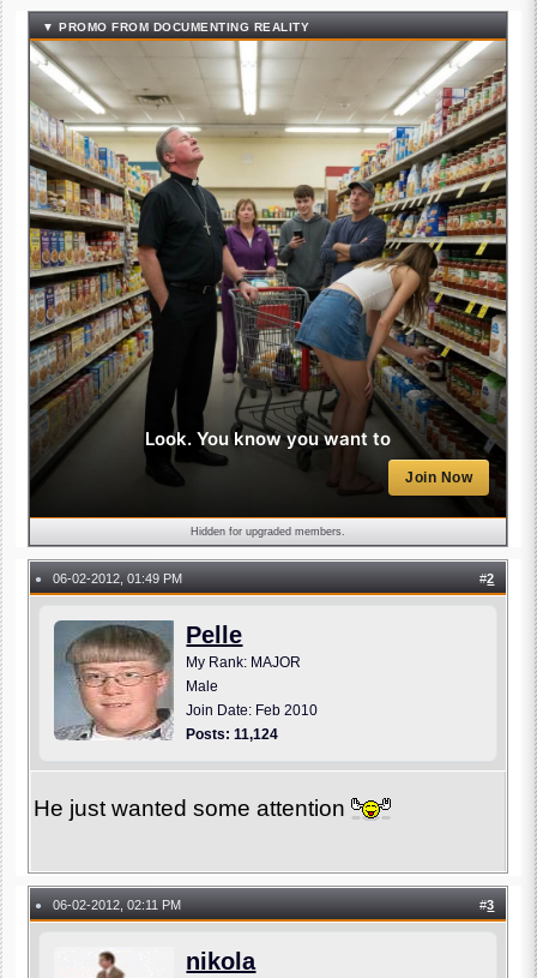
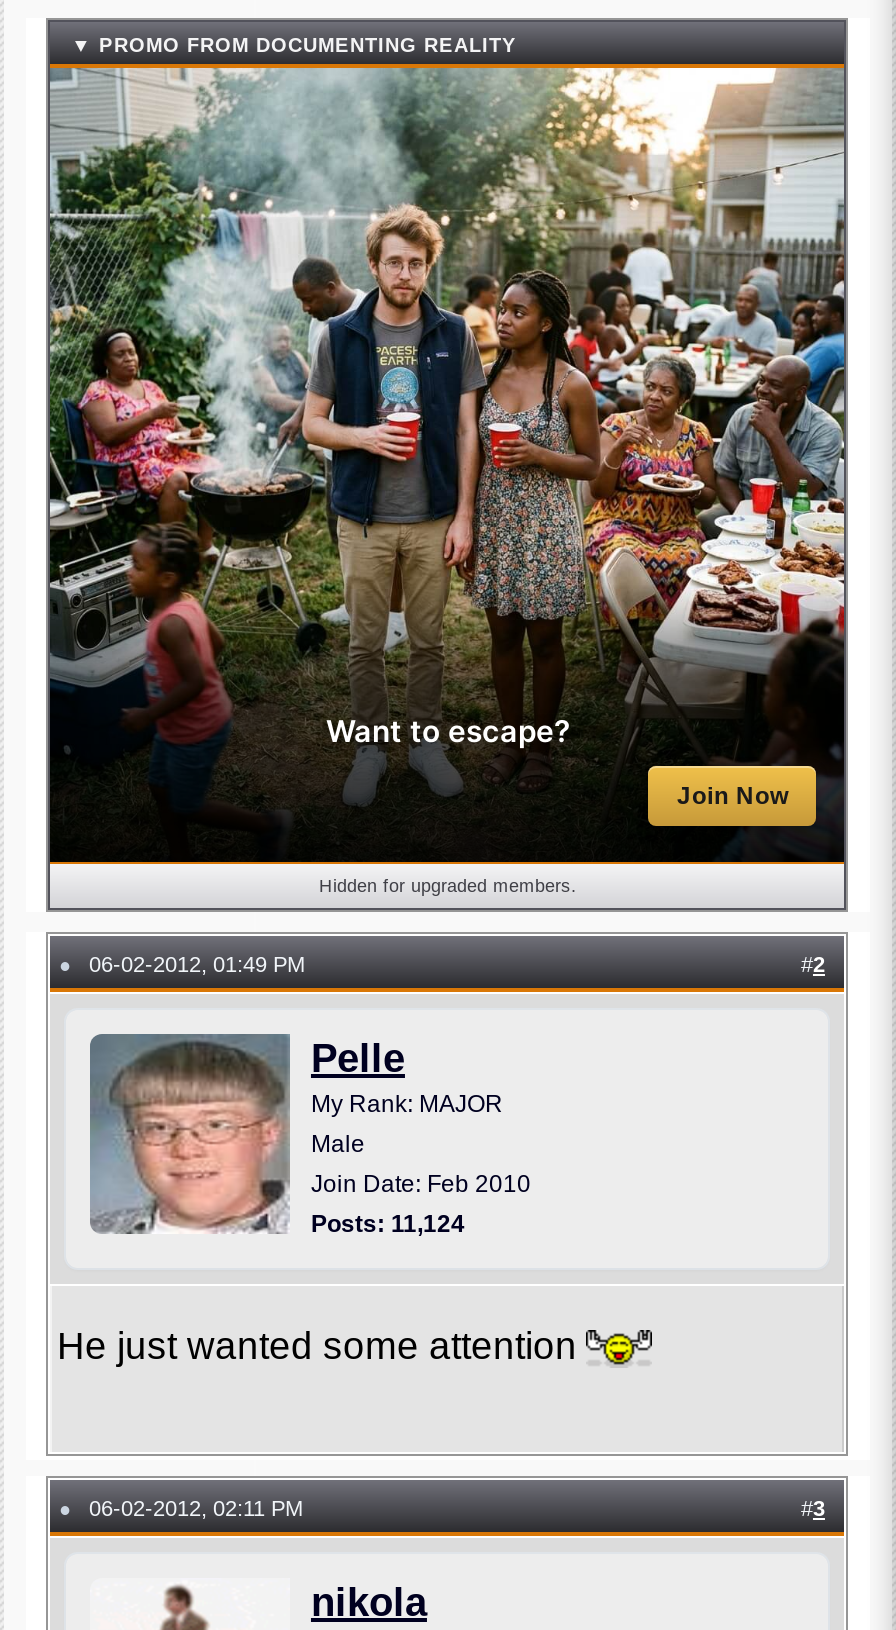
[29,40,507,486] [image] | Look. You know you want to -> [48,66,846,808] [image] | Want to escape?

